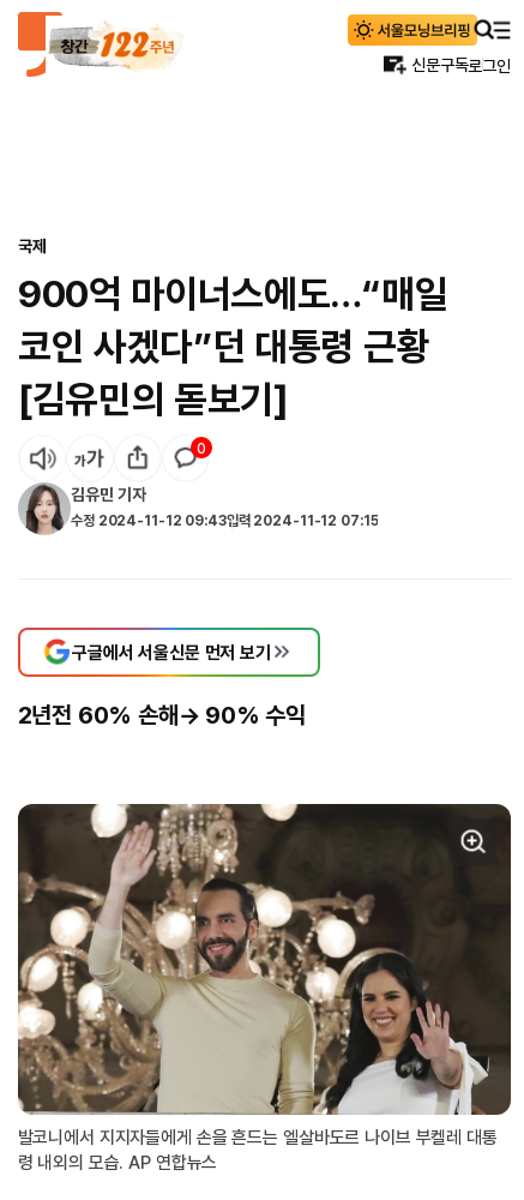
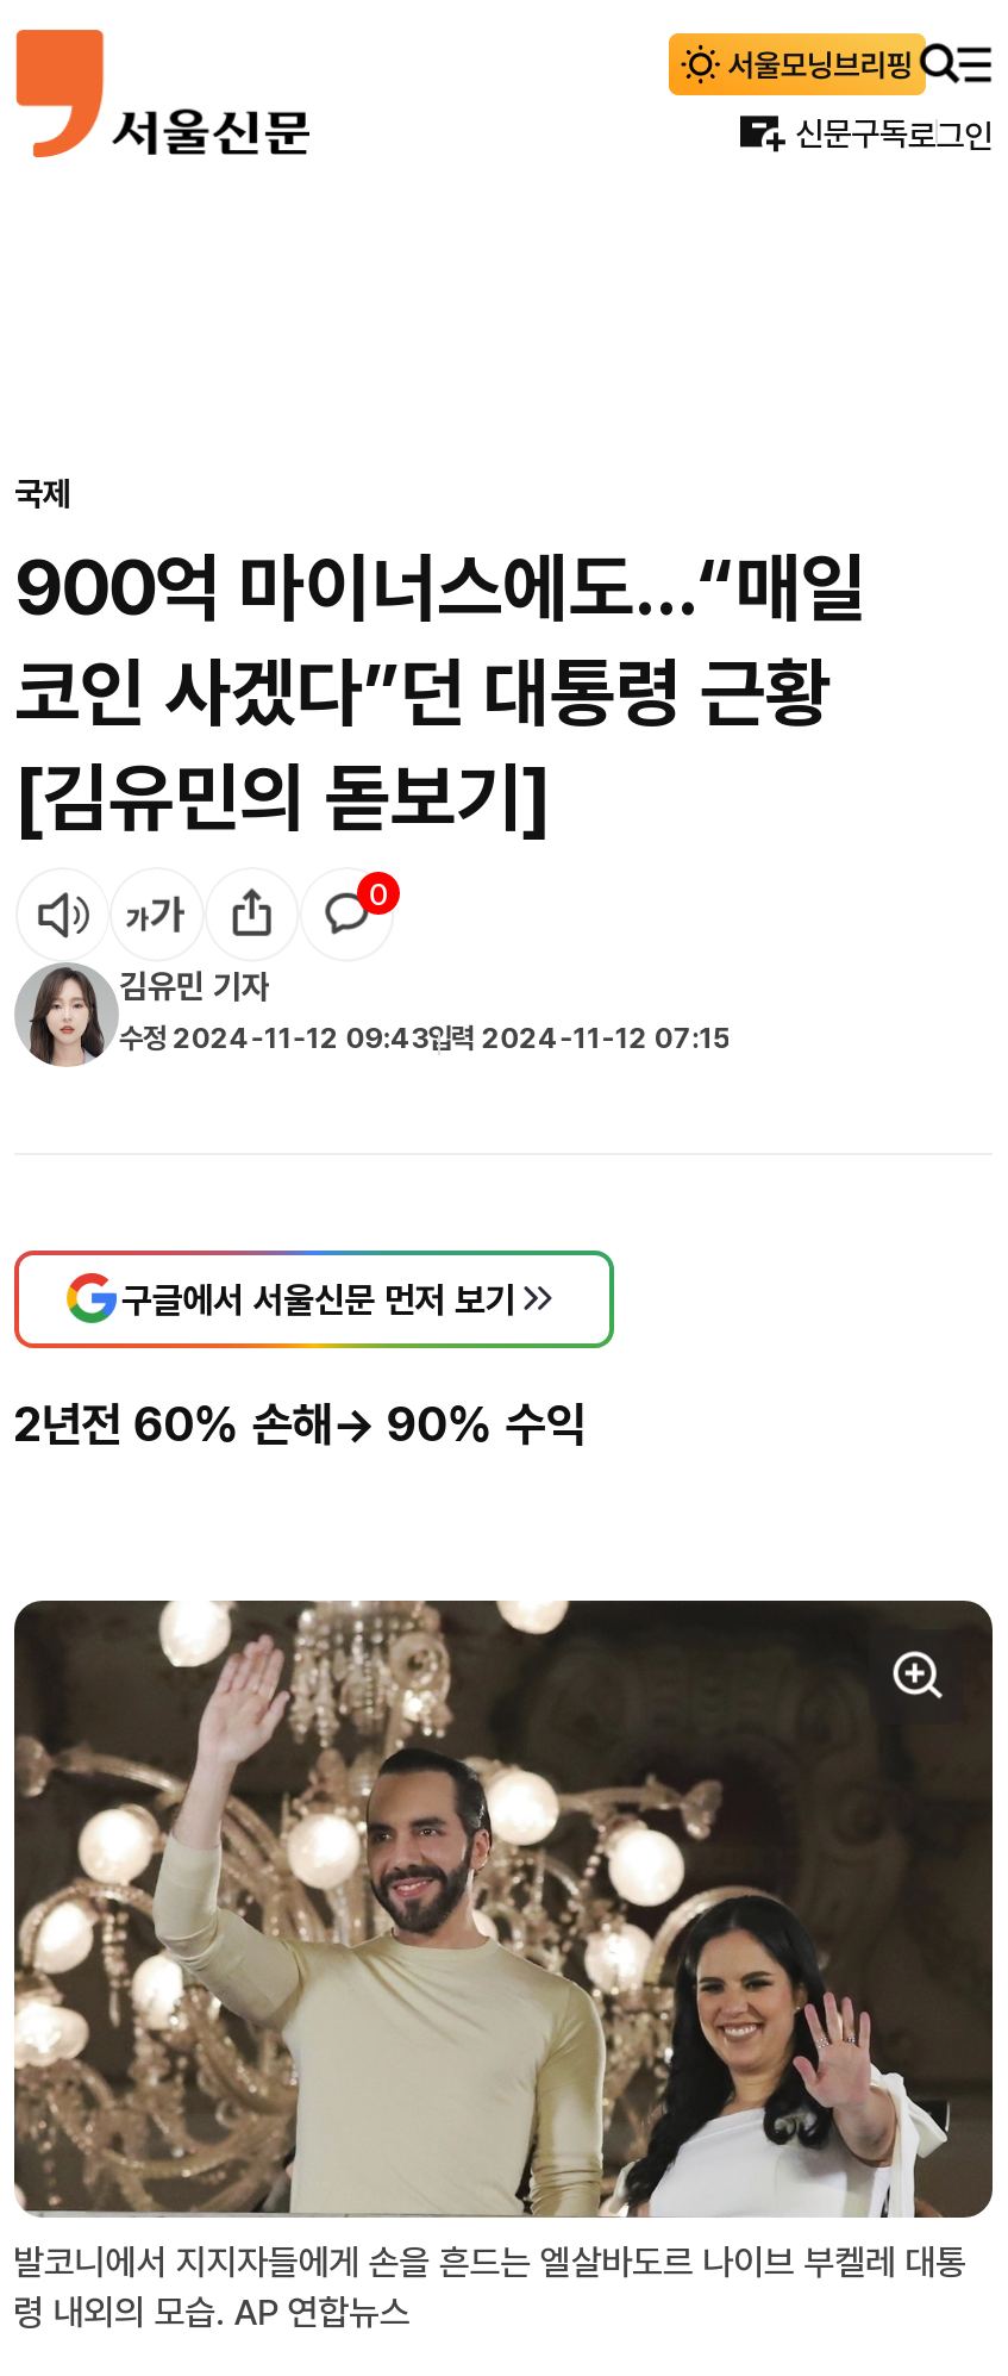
[44,16,176,76] [image] -> [24,29,326,157] [image]

